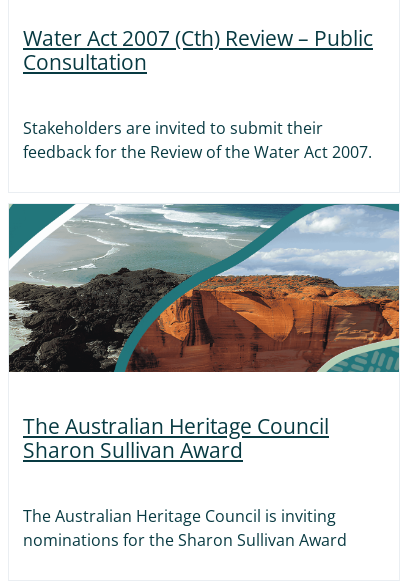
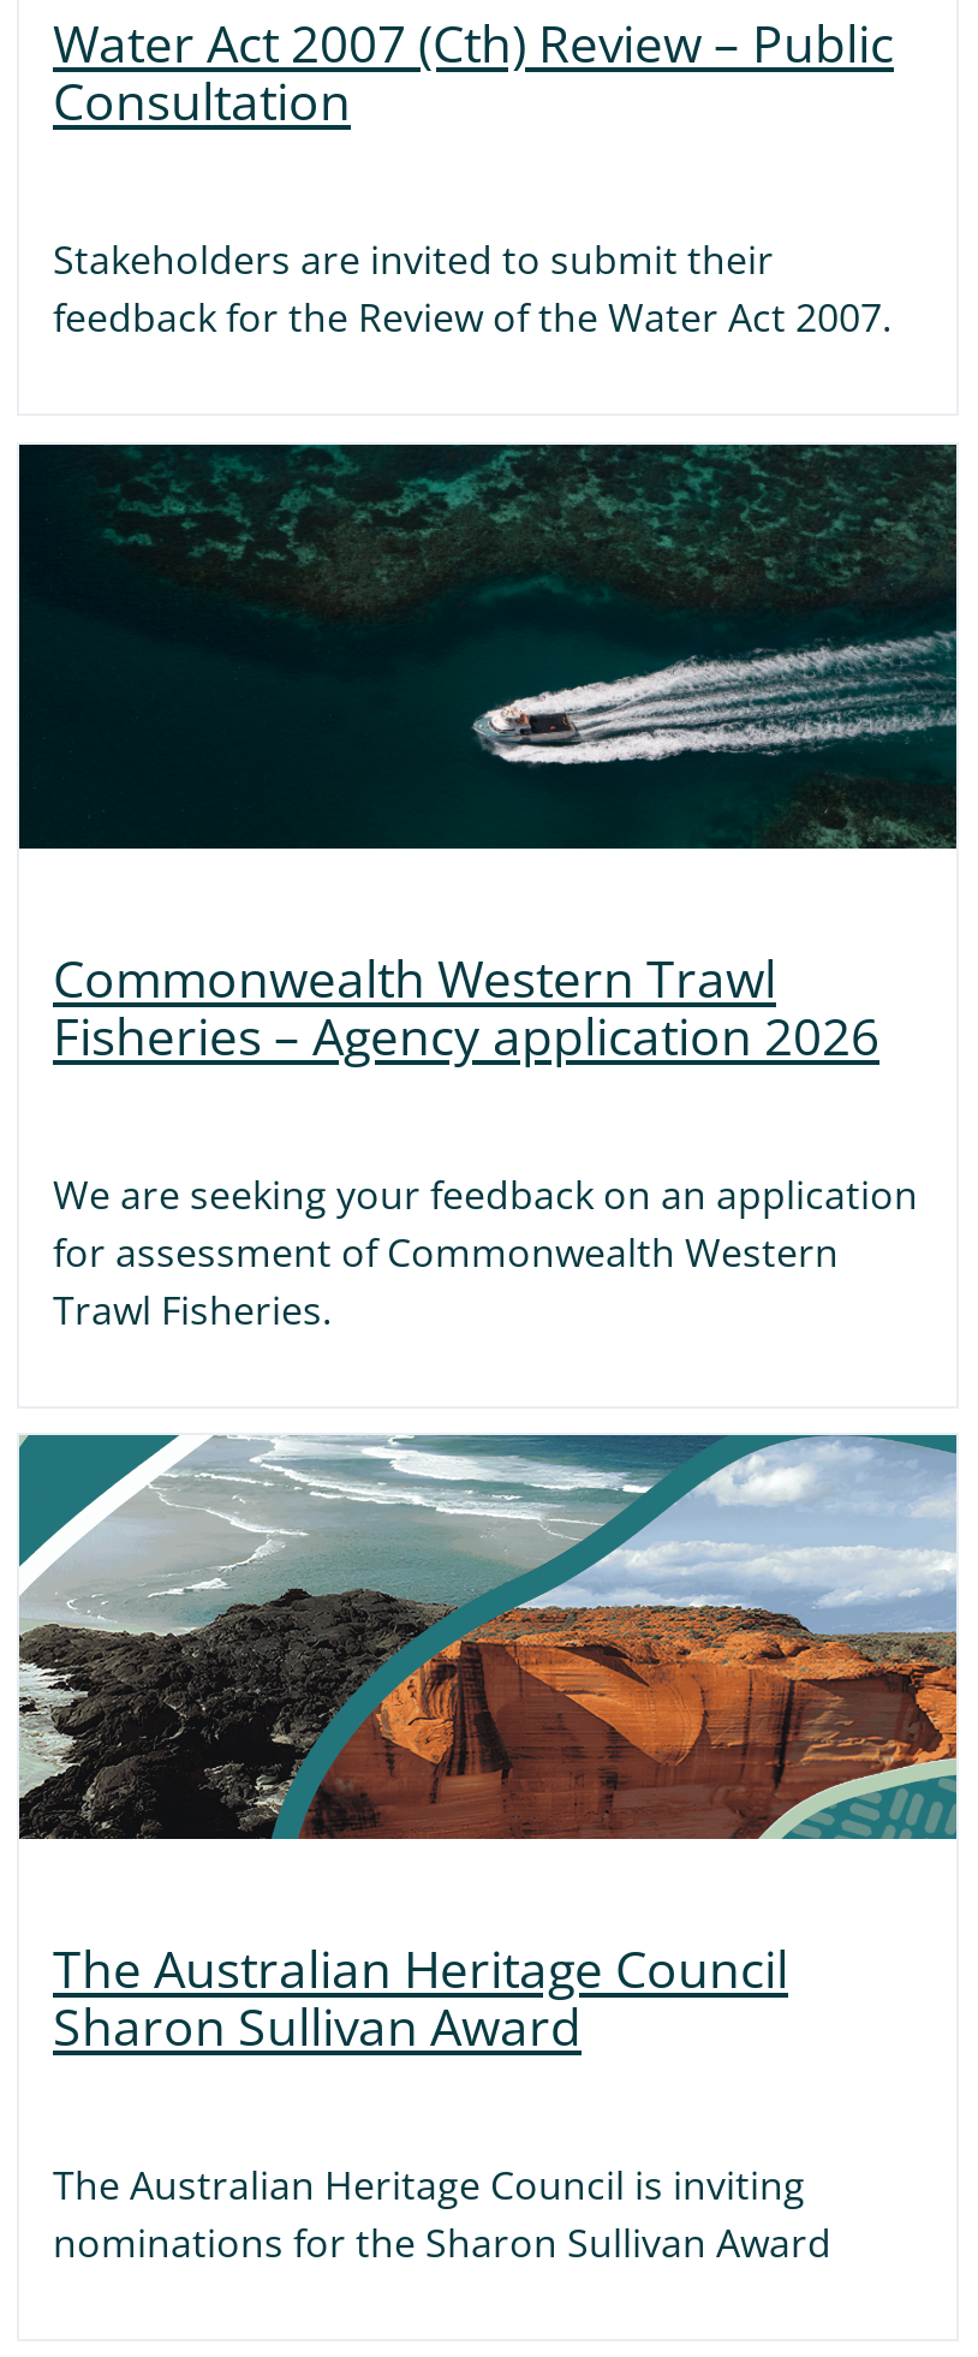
none -> [17,441,959,1335] [image] | Commonwealth Western Trawl | Fisheries – Agency application 2026 | We are seeking your feedback on an application | for assessment of Commonwealth Western | Trawl Fisheries.

